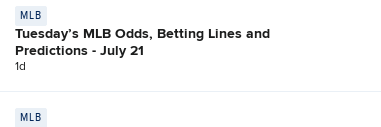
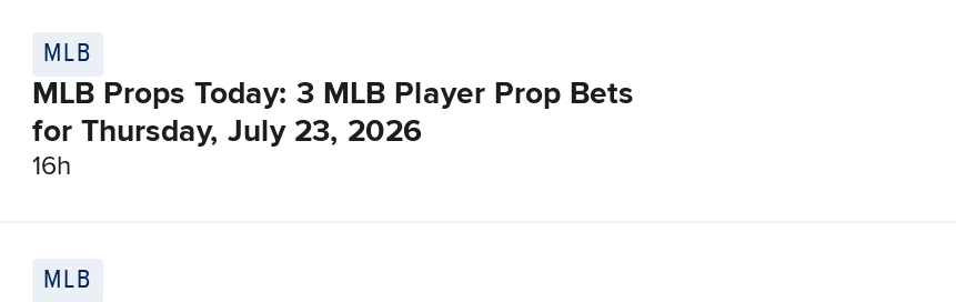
[15,27,270,73] Tuesday’s MLB Odds, Betting Lines and | Predictions - July 21 | 1d -> [32,80,634,182] MLB Props Today: 3 MLB Player Prop Bets | for Thursday, July 23, 2026 | 16h

